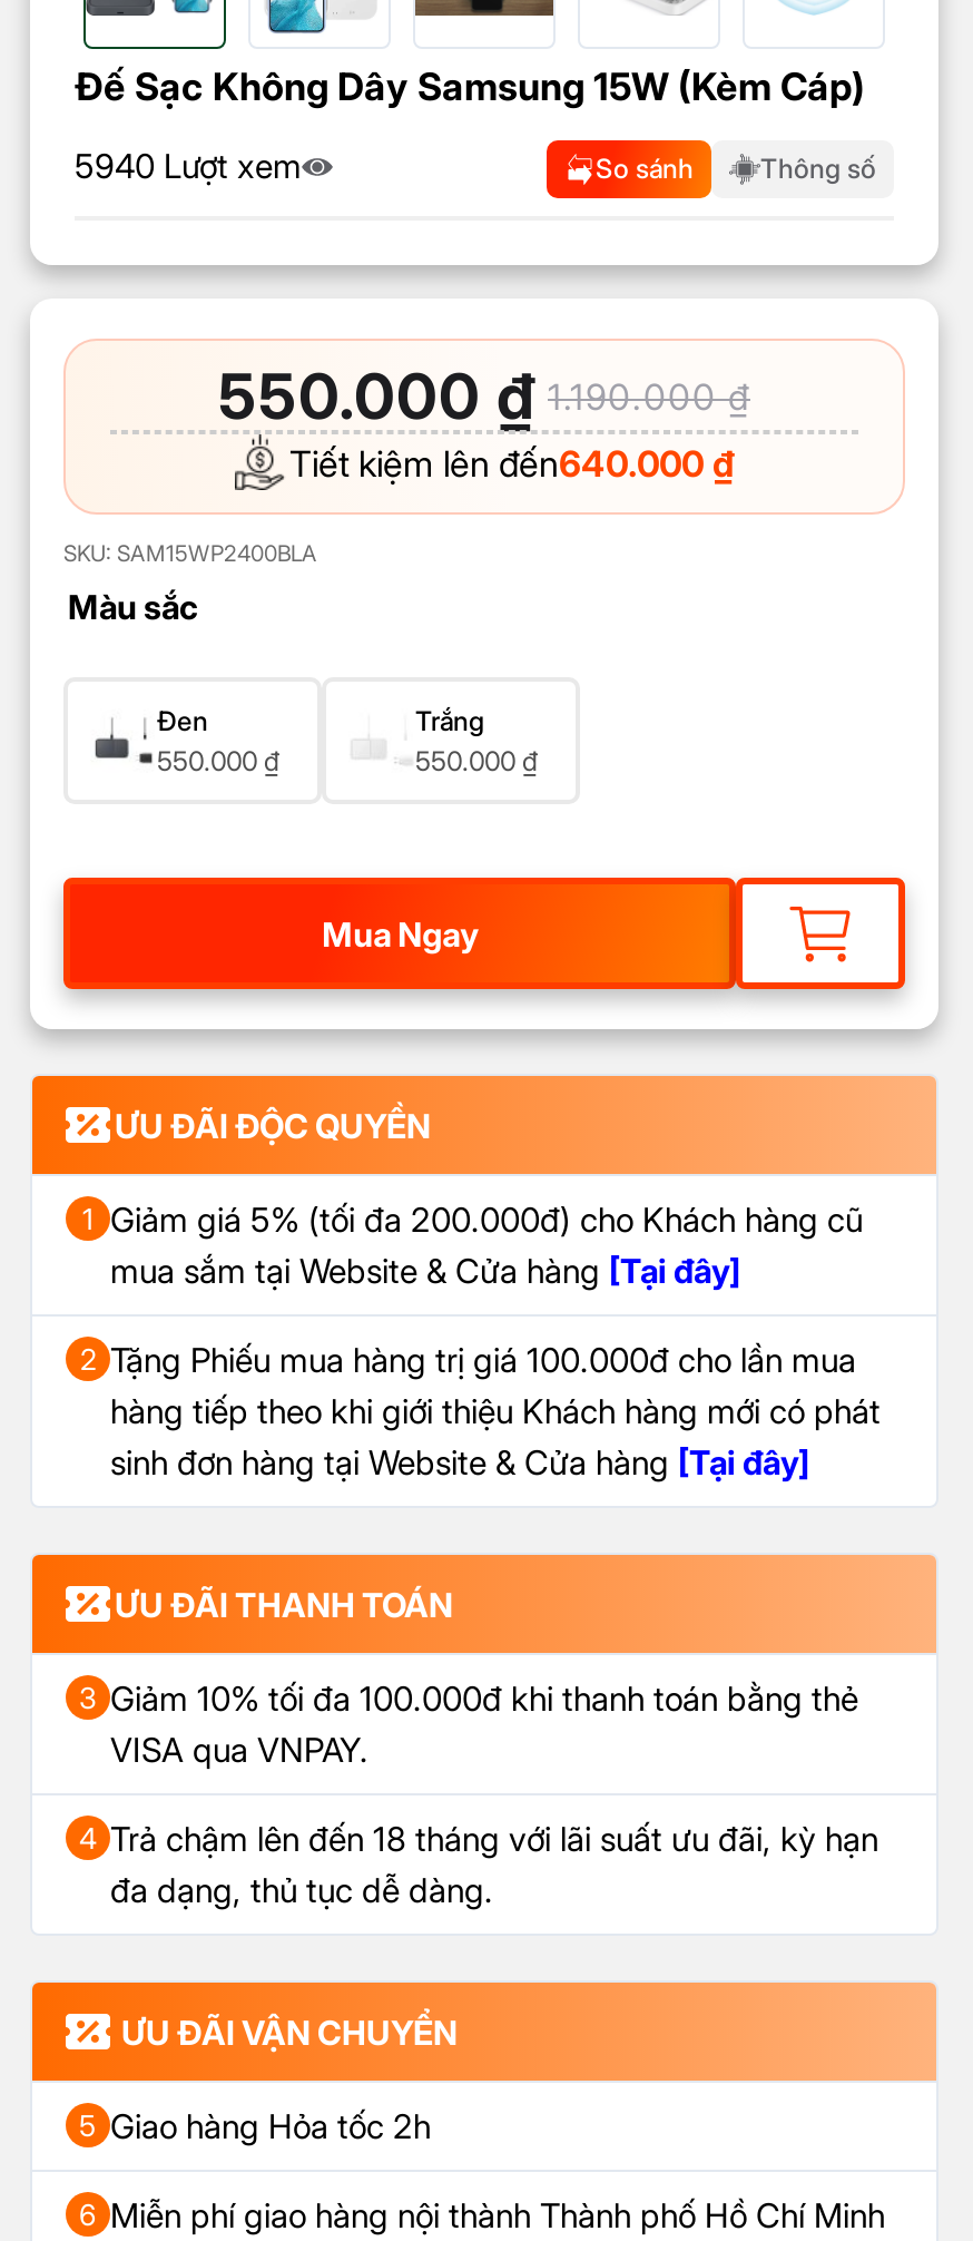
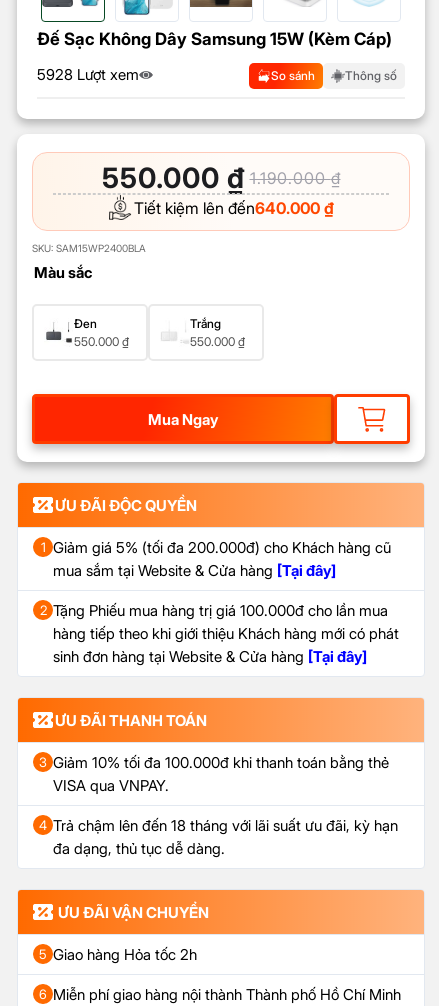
[75,146,302,188] 5940 Lượt xem -> [37,65,139,84] 5928 Lượt xem

